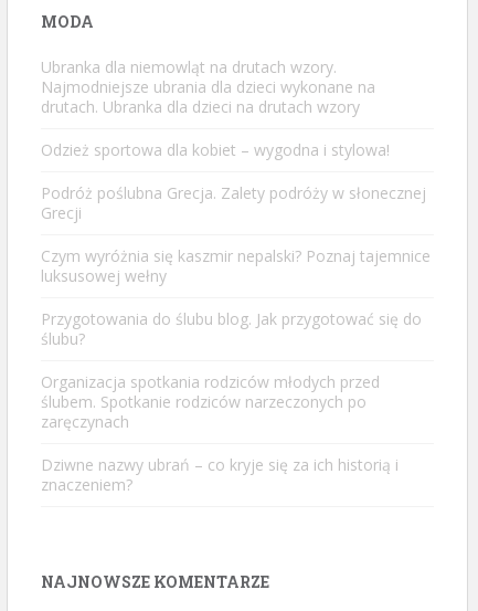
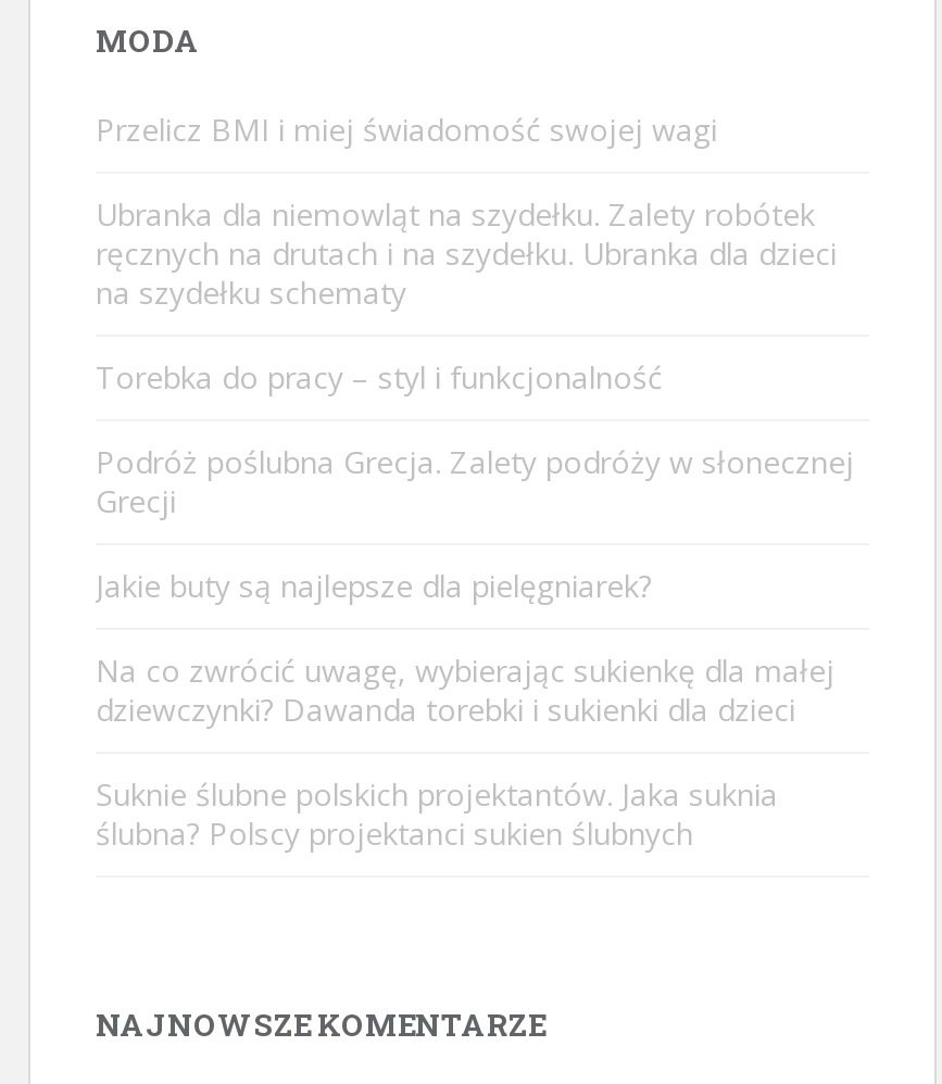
[41,56,390,160] Ubranka dla niemowląt na drutach wzory. | Najmodniejsze ubrania dla dzieci wykonane na | drutach. Ubranka dla dzieci na drutach wzory | Odzież sportowa dla kobiet – wygodna i stylowa! -> [96,108,837,397] Przelicz BMI i miej świadomość swojej wagi | Ubranka dla niemowląt na szydełku. Zalety robótek | ręcznych na drutach i na szydełku. Ubranka dla dzieci | na szydełku schematy | Torebka do pracy – styl i funkcjonalność
moved [41,182,426,223] -> [96,440,854,520]: Podróż poślubna Grecja. Zalety podróży w słonecznej | Grecji
[41,245,431,495] Czym wyróżnia się kaszmir nepalski? Poznaj tajemnice | luksusowej wełny | Przygotowania do ślubu blog. Jak przygotować się do | ślubu? | Organizacja spotkania rodziców młodych przed | ślubem. Spotkanie rodziców narzeczonych po | zaręczynach | Dziwne nazwy ubrań – co kryje się za ich historią i | znaczeniem? -> [96,564,834,853] Jakie buty są najlepsze dla pielęgniarek? | Na co zwrócić uwagę, wybierając sukienkę dla małej | dziewczynki? Dawanda torebki i sukienki dla dzieci | Suknie ślubne polskich projektantów. Jaka suknia | ślubna? Polscy projektanci sukien ślubnych

